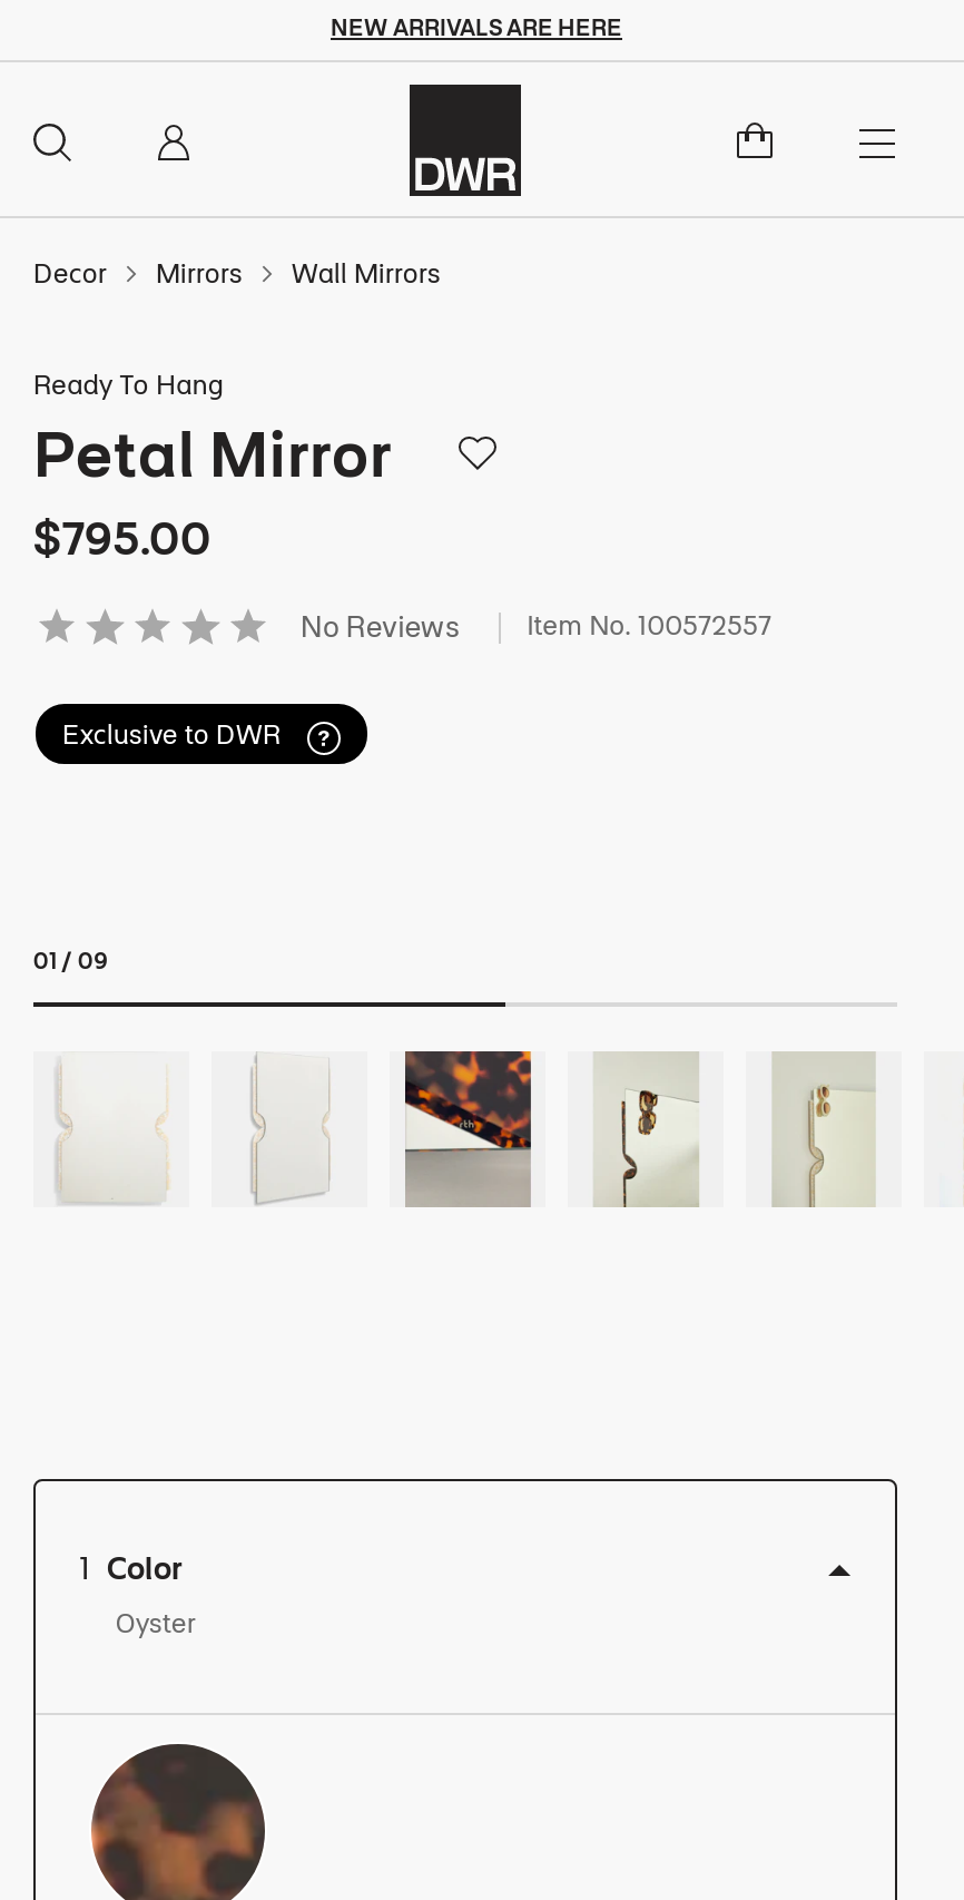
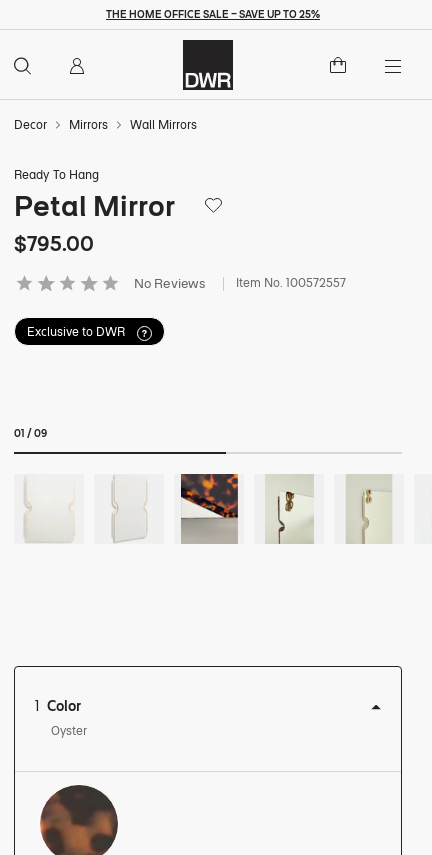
[331,13,622,40] NEW ARRIVALS ARE HERE -> [106,8,320,20] THE HOME OFFICE SALE – SAVE UP TO 25%

